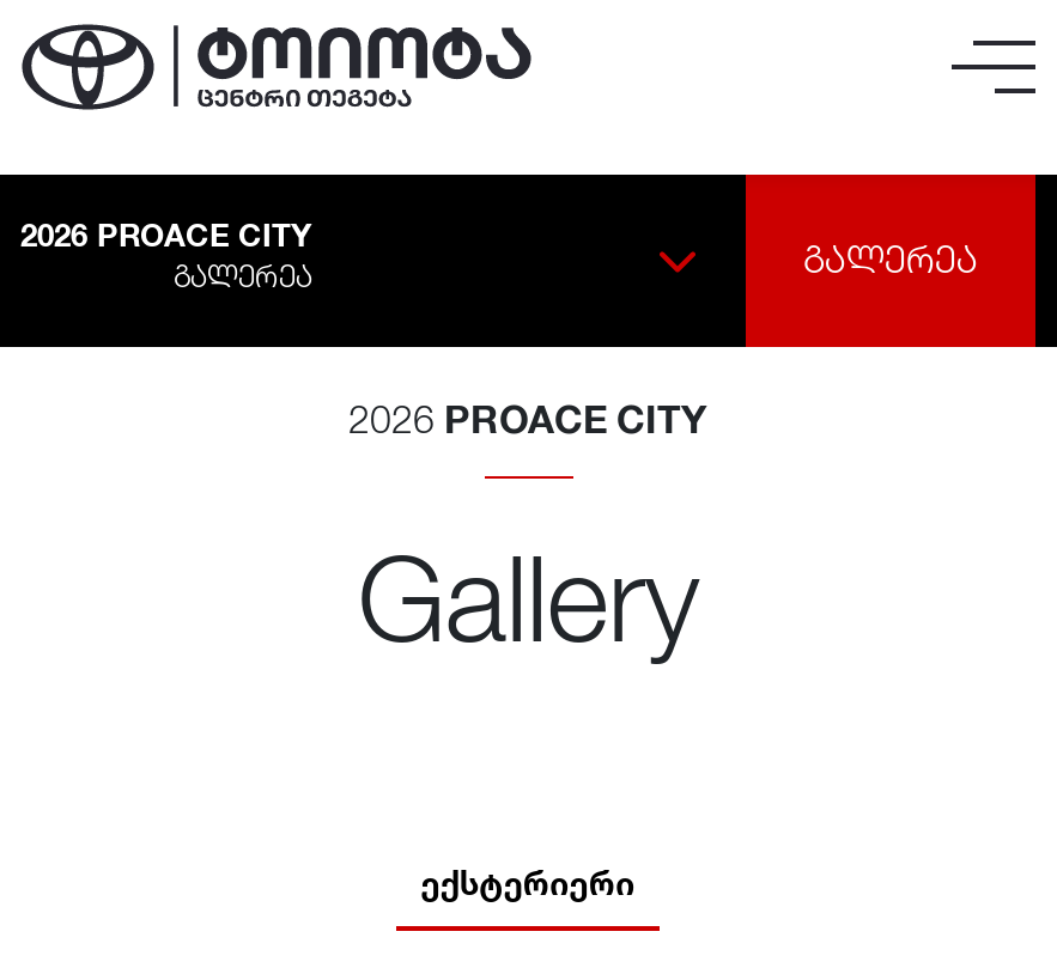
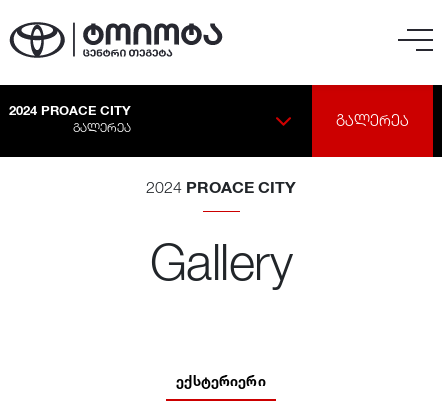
[20,215,312,254] 2026 PROACE CITY -> [9,102,131,118] 2024 PROACE CITY
[348,395,707,440] 2026 PROACE CITY -> [146,177,296,196] 2024 PROACE CITY

